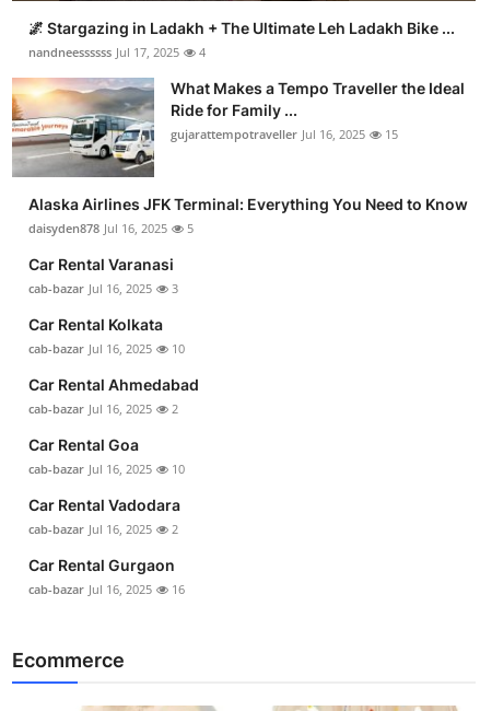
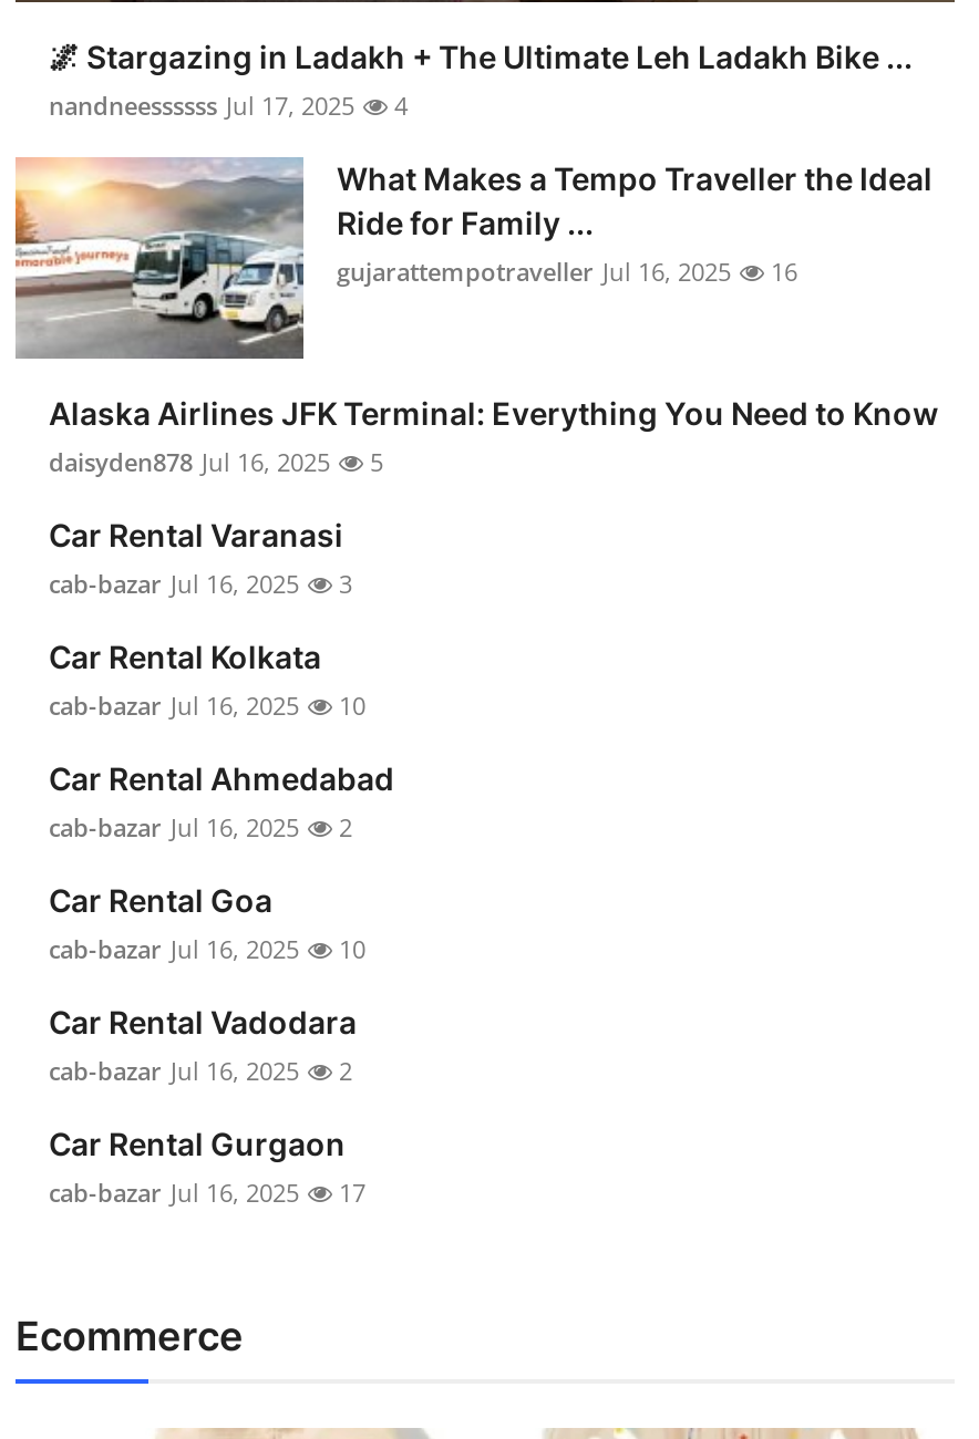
[171,126,398,143] gujarattempotraveller Jul 16, 2025 15 -> [337,255,797,289] gujarattempotraveller Jul 16, 2025 16
[28,581,185,598] cab-bazar Jul 16, 2025 16 -> [49,1176,365,1210] cab-bazar Jul 16, 2025 17

